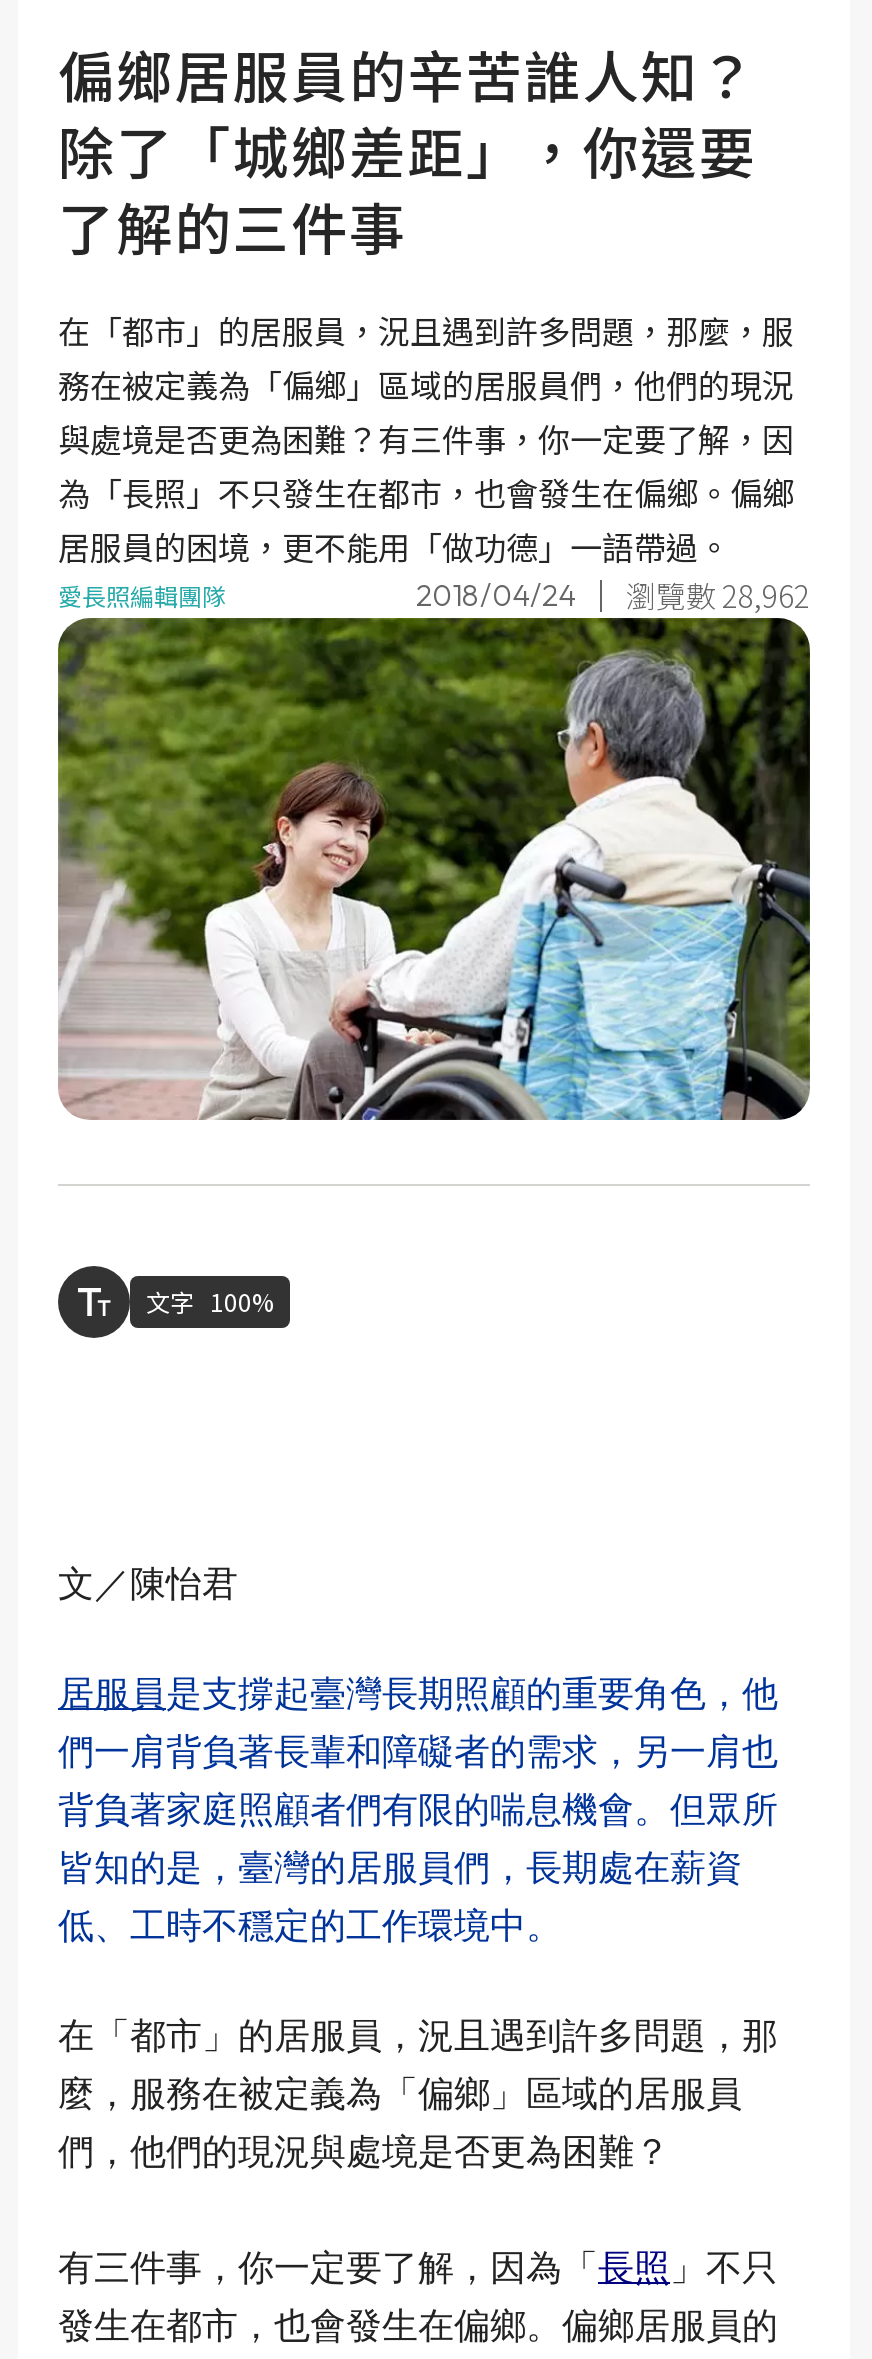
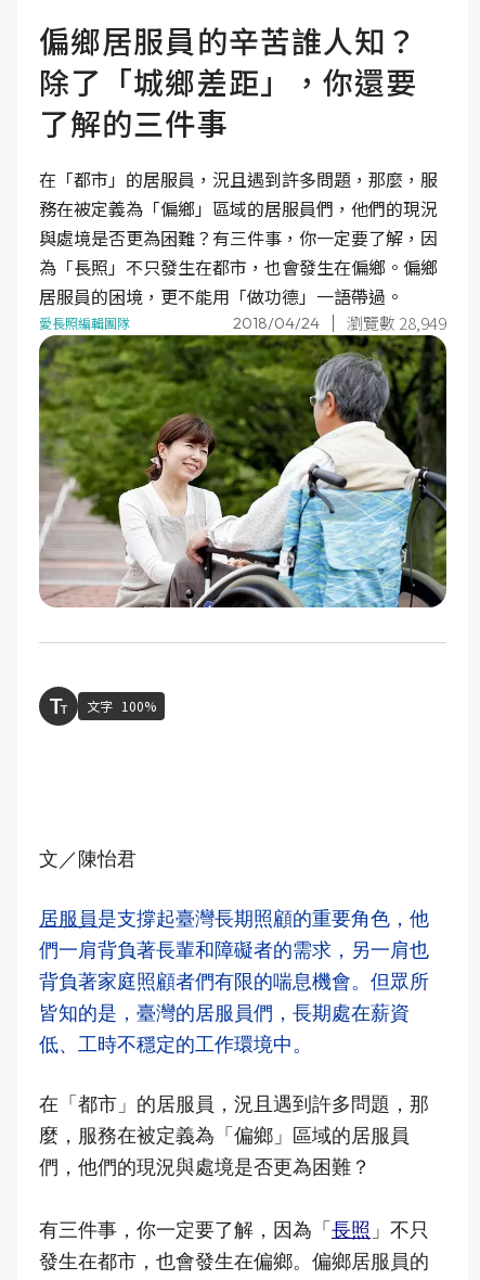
[416,574,810,616] 2018/04/24 瀏覽數 28,962 -> [233,311,446,334] 2018/04/24 瀏覽數 28,949

